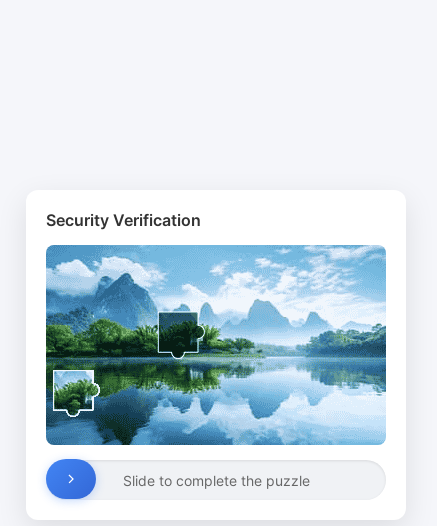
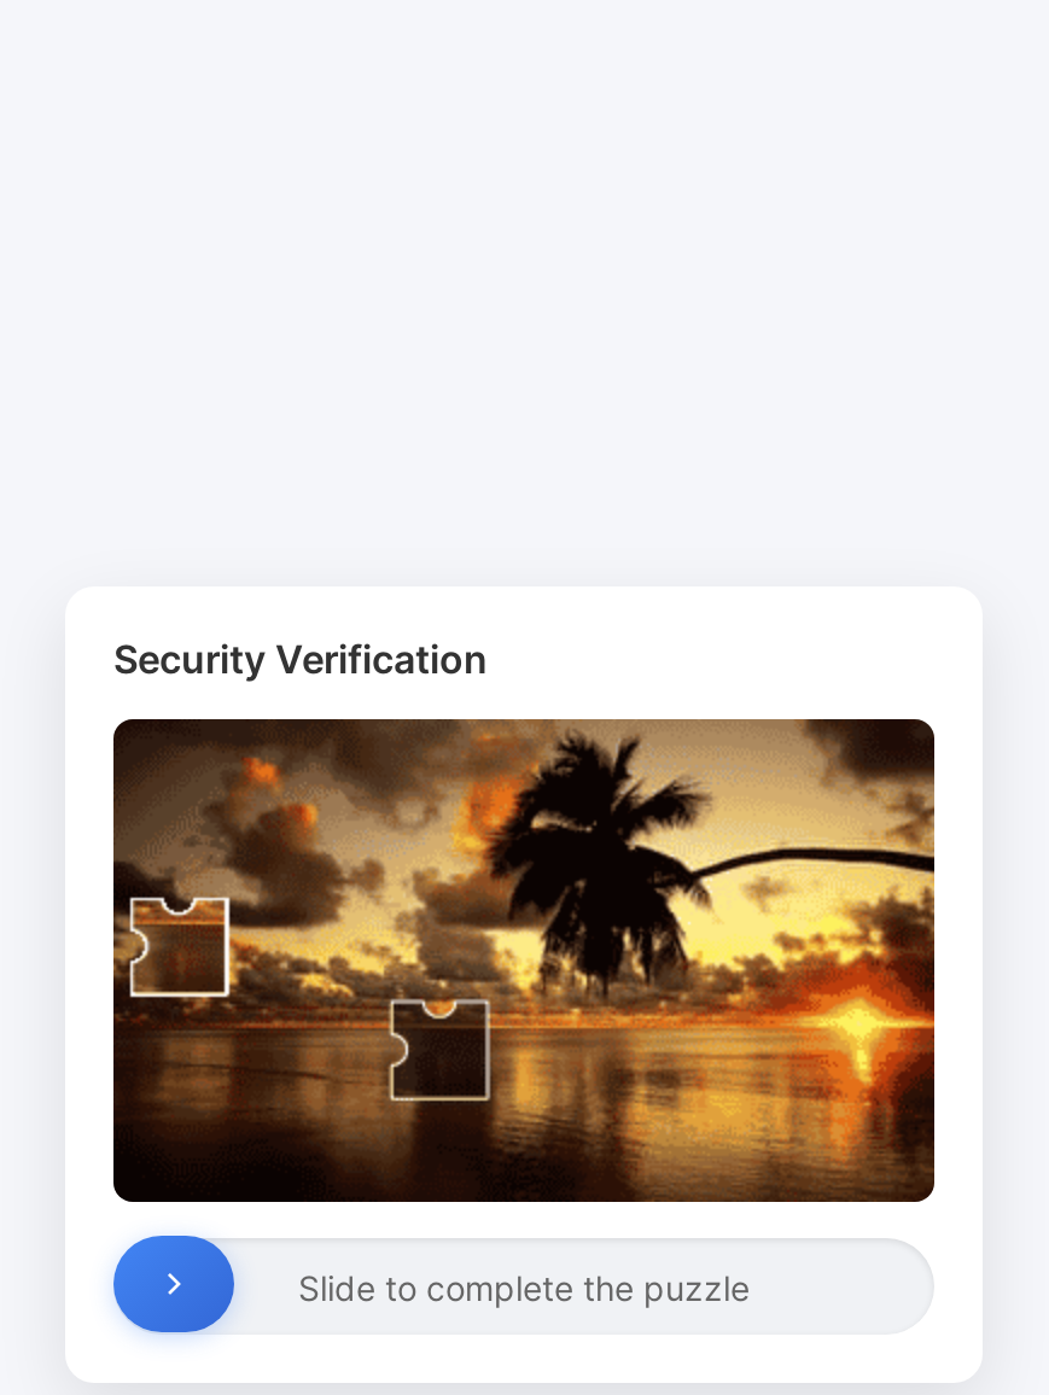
[45,244,387,446] [image] -> [111,717,937,1204] [image]

